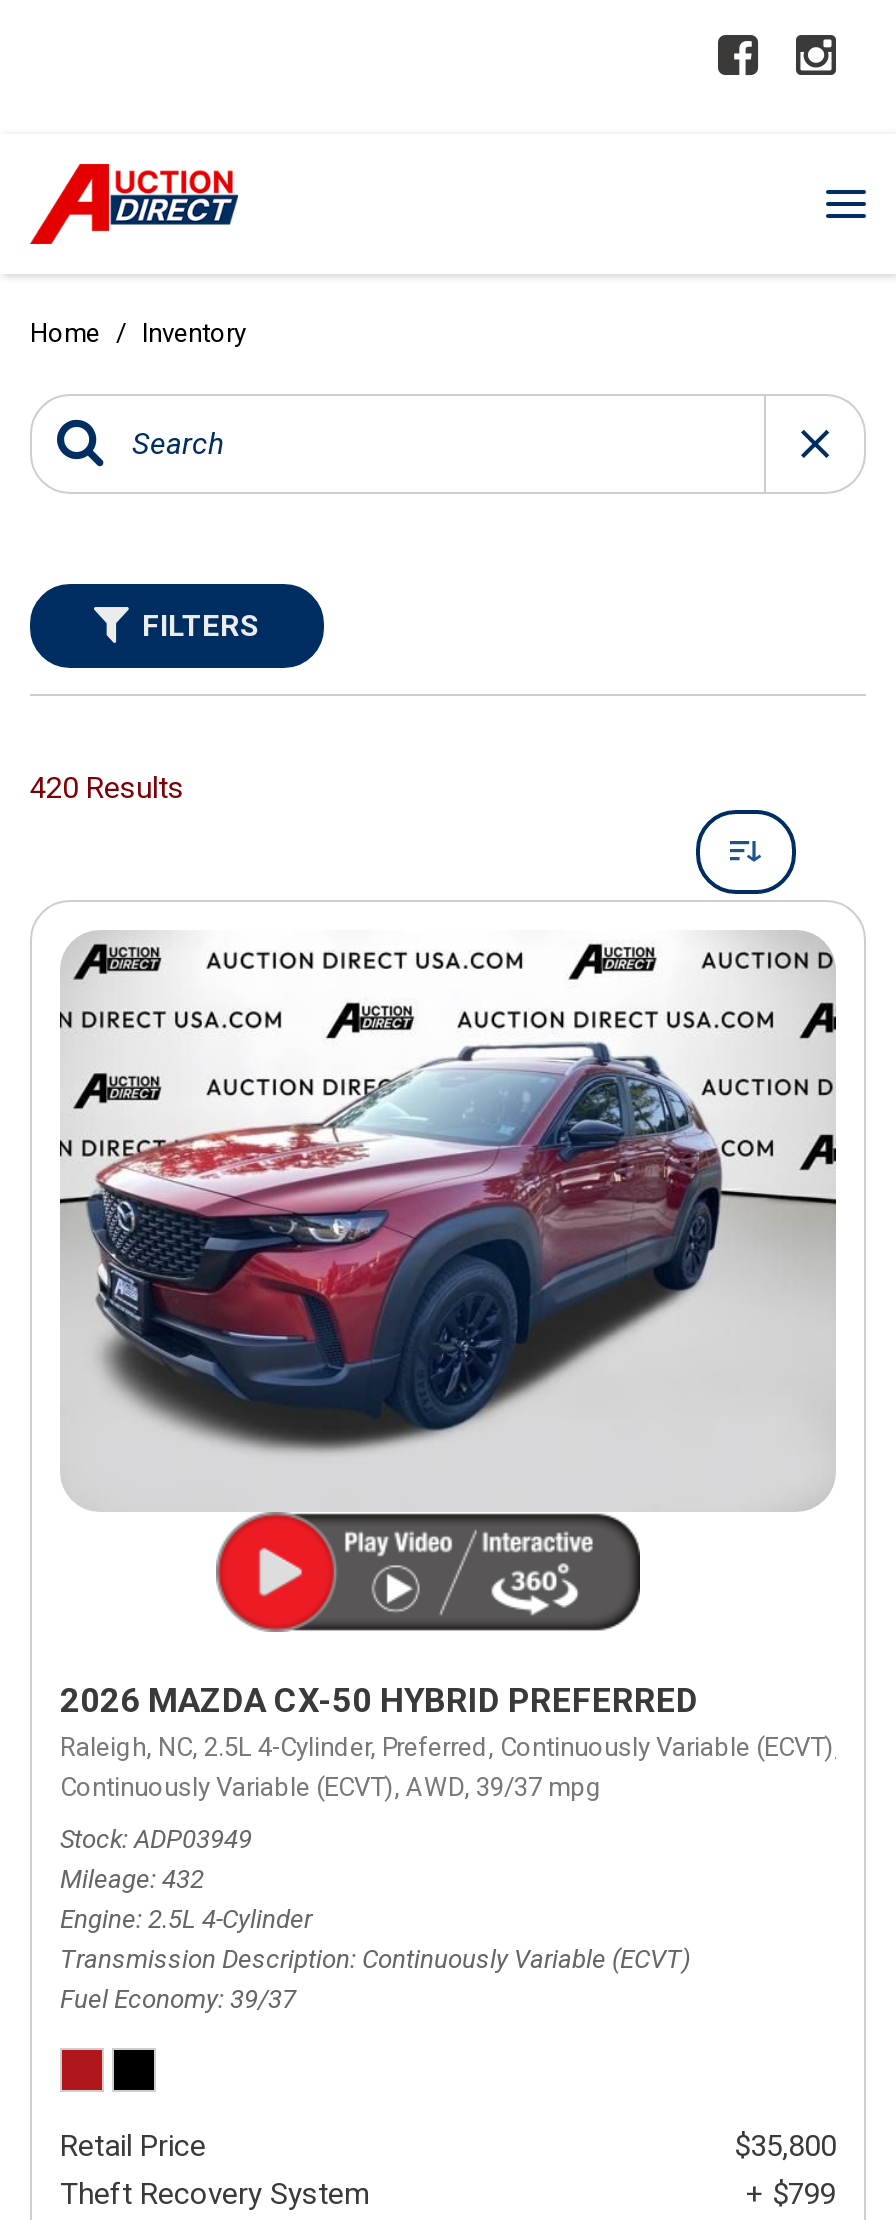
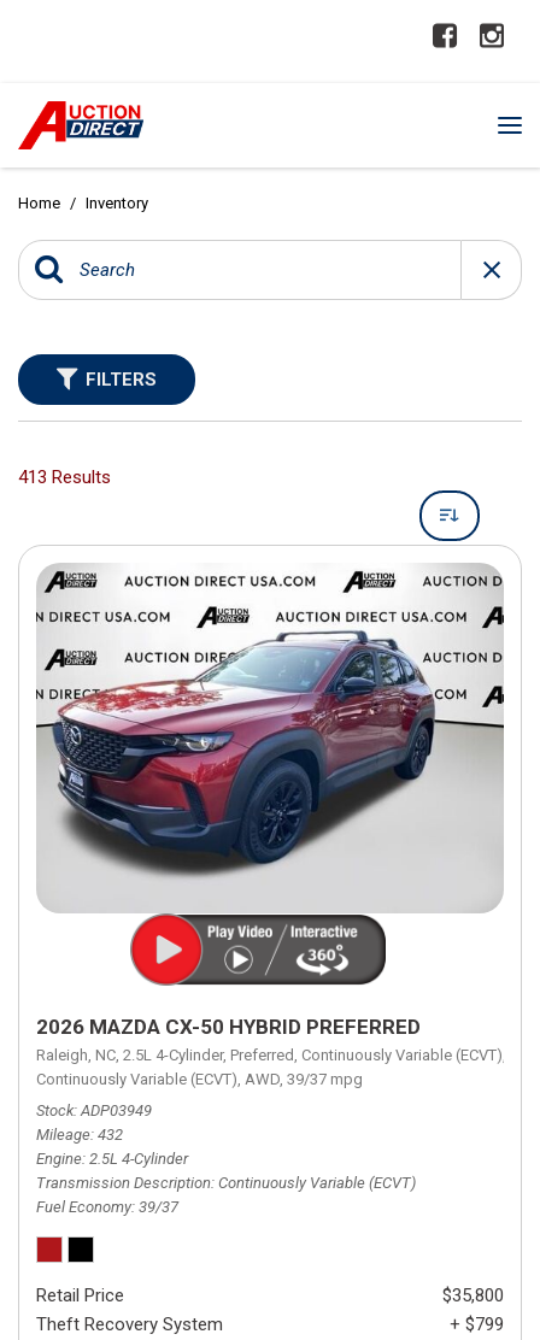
[30,770,184,806] 420 Results -> [18,466,111,488] 413 Results

